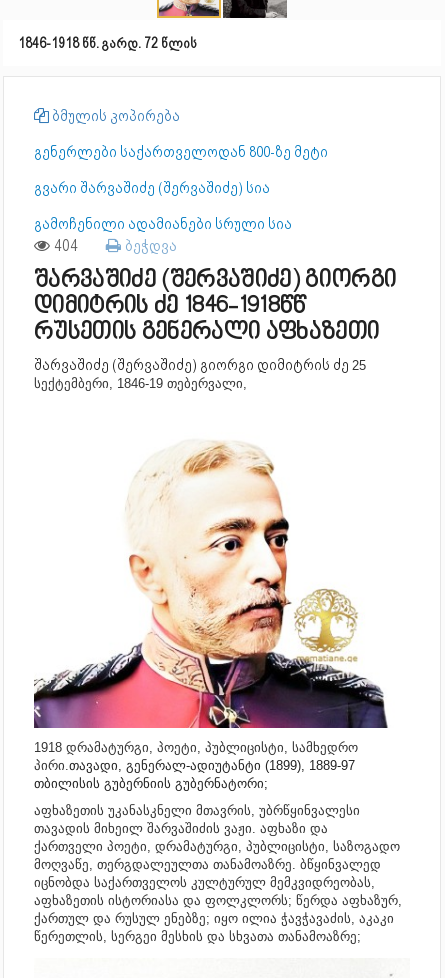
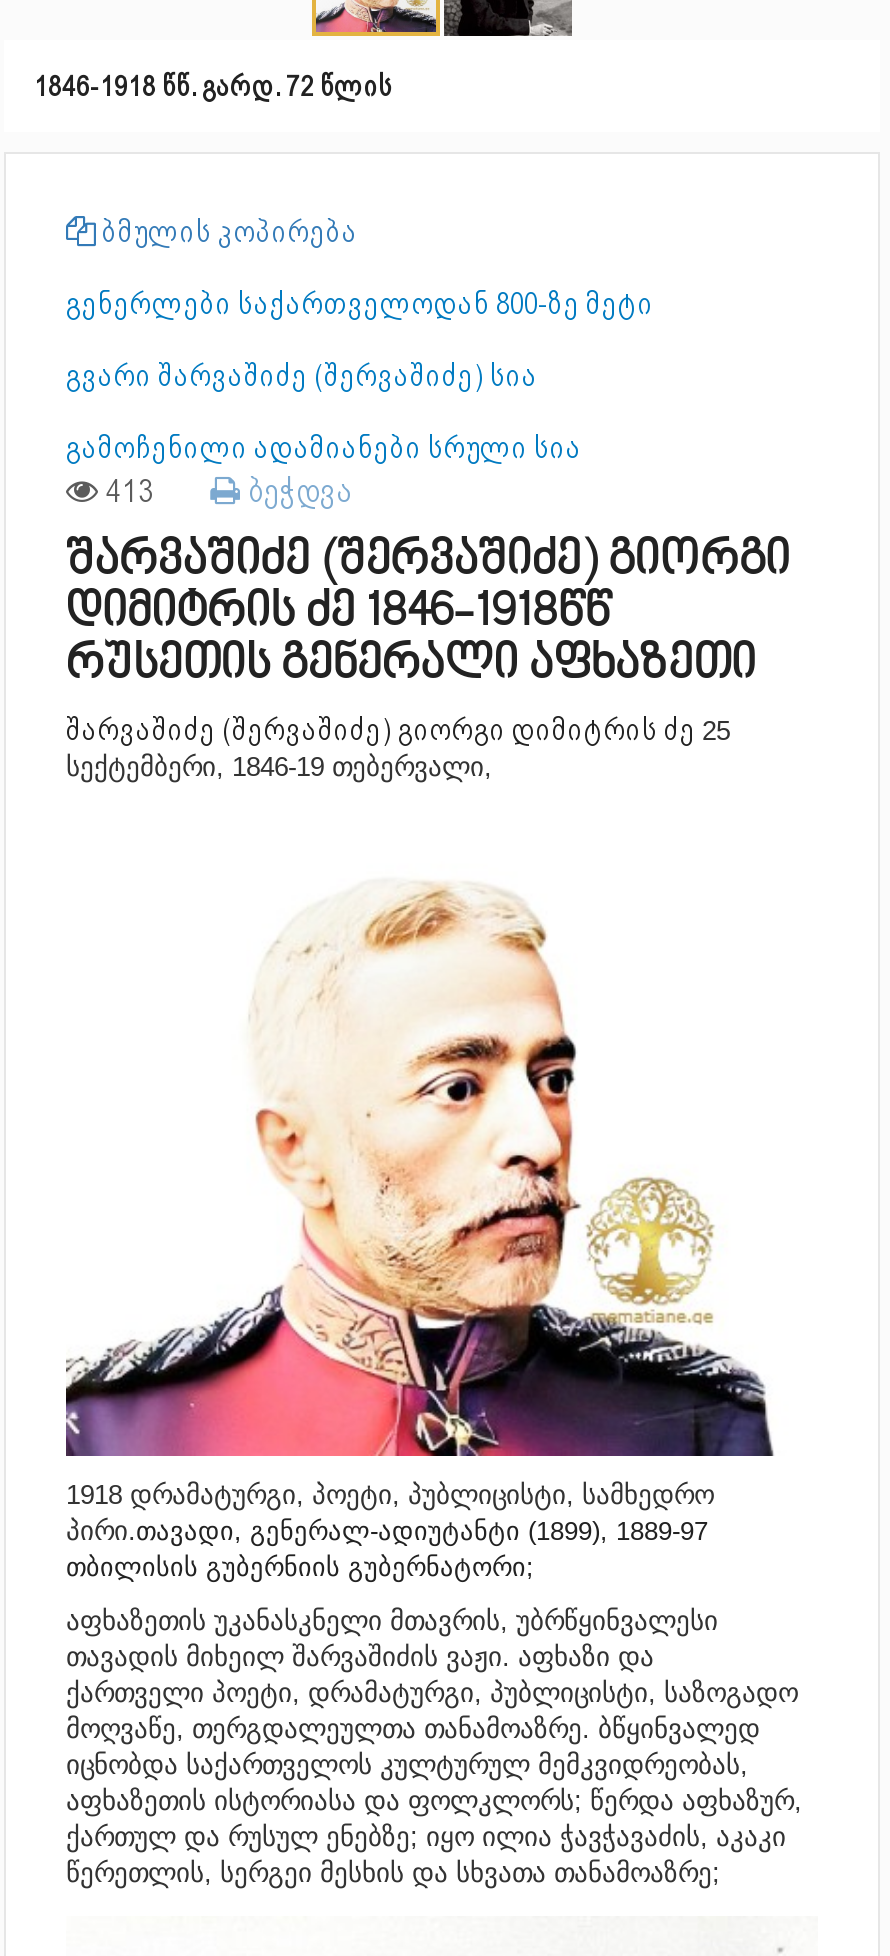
[50,236,177,255] 404 ბეჭდვა -> [98,472,352,510] 413 ბეჭდვა

